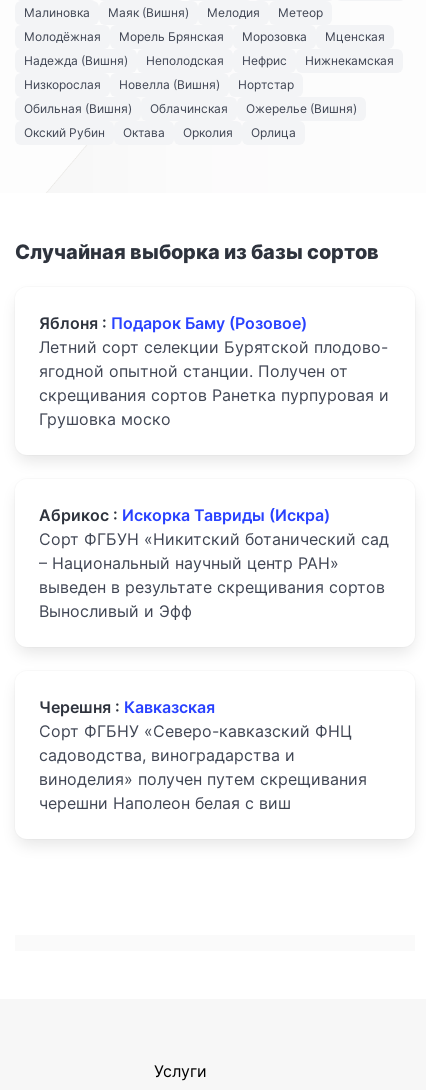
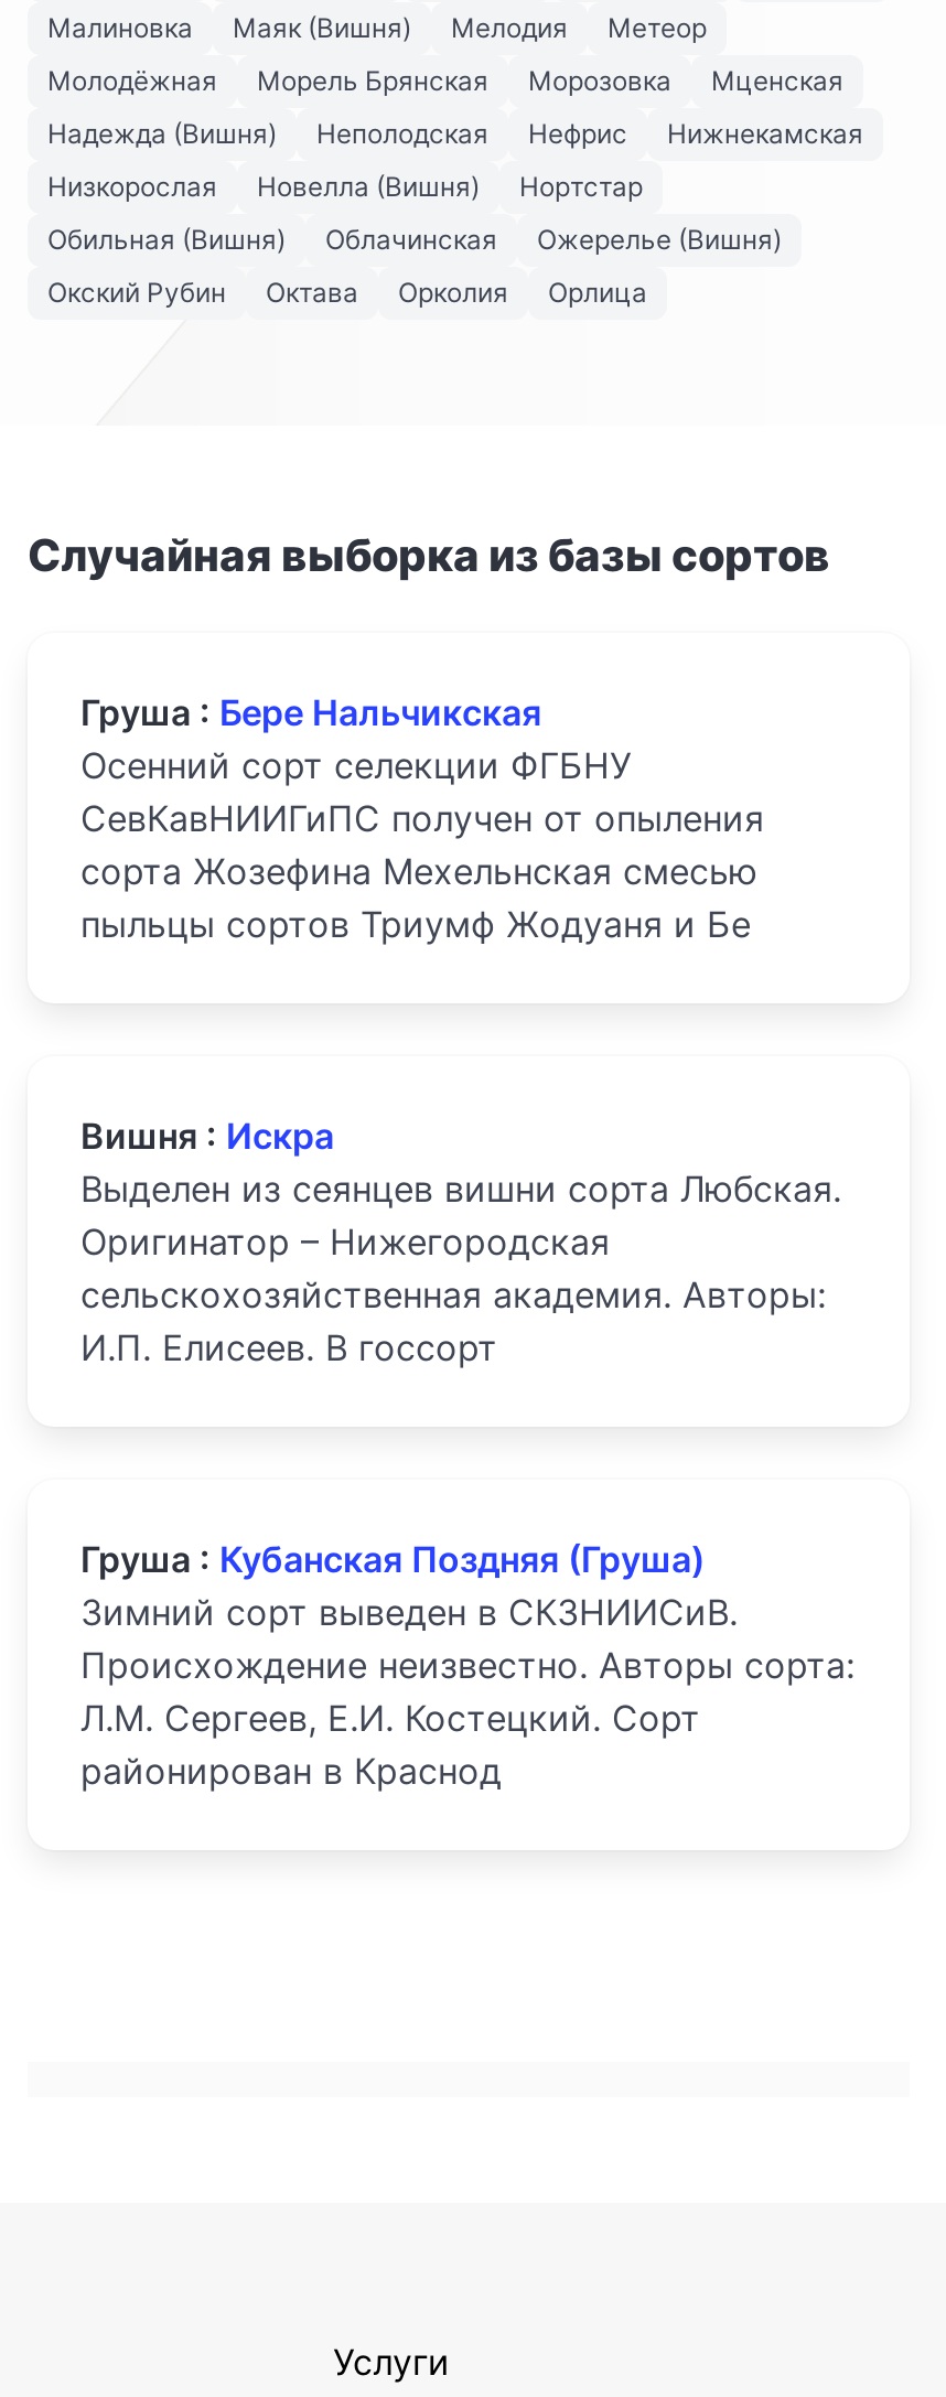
[39,313,389,429] Яблоня : Подарок Баму (Розовое) | Летний сорт селекции Бурятской плодово- | ягодной опытной станции. Получен от | скрещивания сортов Ранетка пурпуровая и | Грушовка моско -> [80,690,764,946] Груша : Бере Нальчикская | Осенний сорт селекции ФГБНУ | СевКавНИИГиПС получен от опыления | сорта Жозефина Мехельнская смесью | пыльцы сортов Триумф Жодуаня и Бе
[39,505,389,621] Абрикос : Искорка Тавриды (Искра) | Сорт ФГБУН «Никитский ботанический сад | – Национальный научный центр РАН» | выведен в результате скрещивания сортов | Выносливый и Эфф -> [80,1114,841,1369] Вишня : Искра | Выделен из сеянцев вишни сорта Любская. | Оригинатор – Нижегородская | сельскохозяйственная академия. Авторы: | И.П. Елисеев. В госсорт
[39,697,367,813] Черешня : Кавказская | Сорт ФГБНУ «Северо-кавказский ФНЦ | садоводства, виноградарства и | виноделия» получен путем скрещивания | черешни Наполеон белая с виш -> [80,1537,854,1793] Груша : Кубанская Поздняя (Груша) | Зимний сорт выведен в СКЗНИИСиВ. | Происхождение неизвестно. Авторы сорта: | Л.М. Сергеев, Е.И. Костецкий. Сорт | районирован в Краснод

